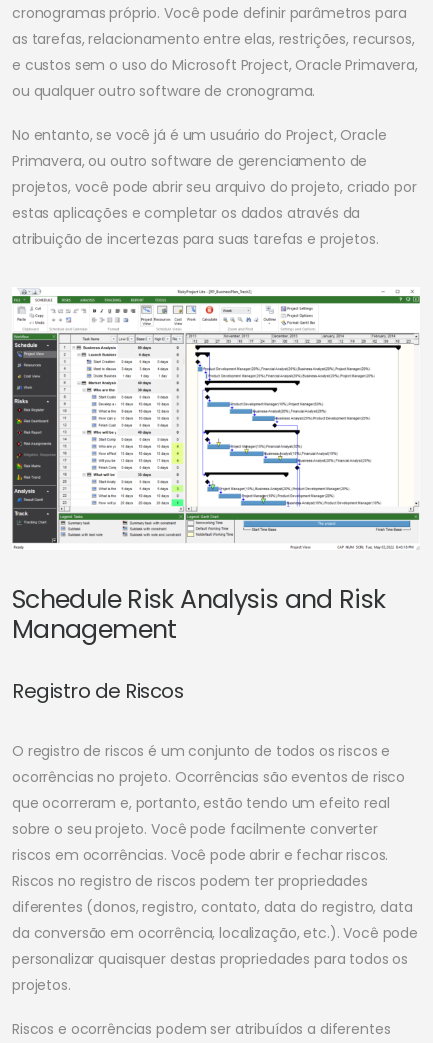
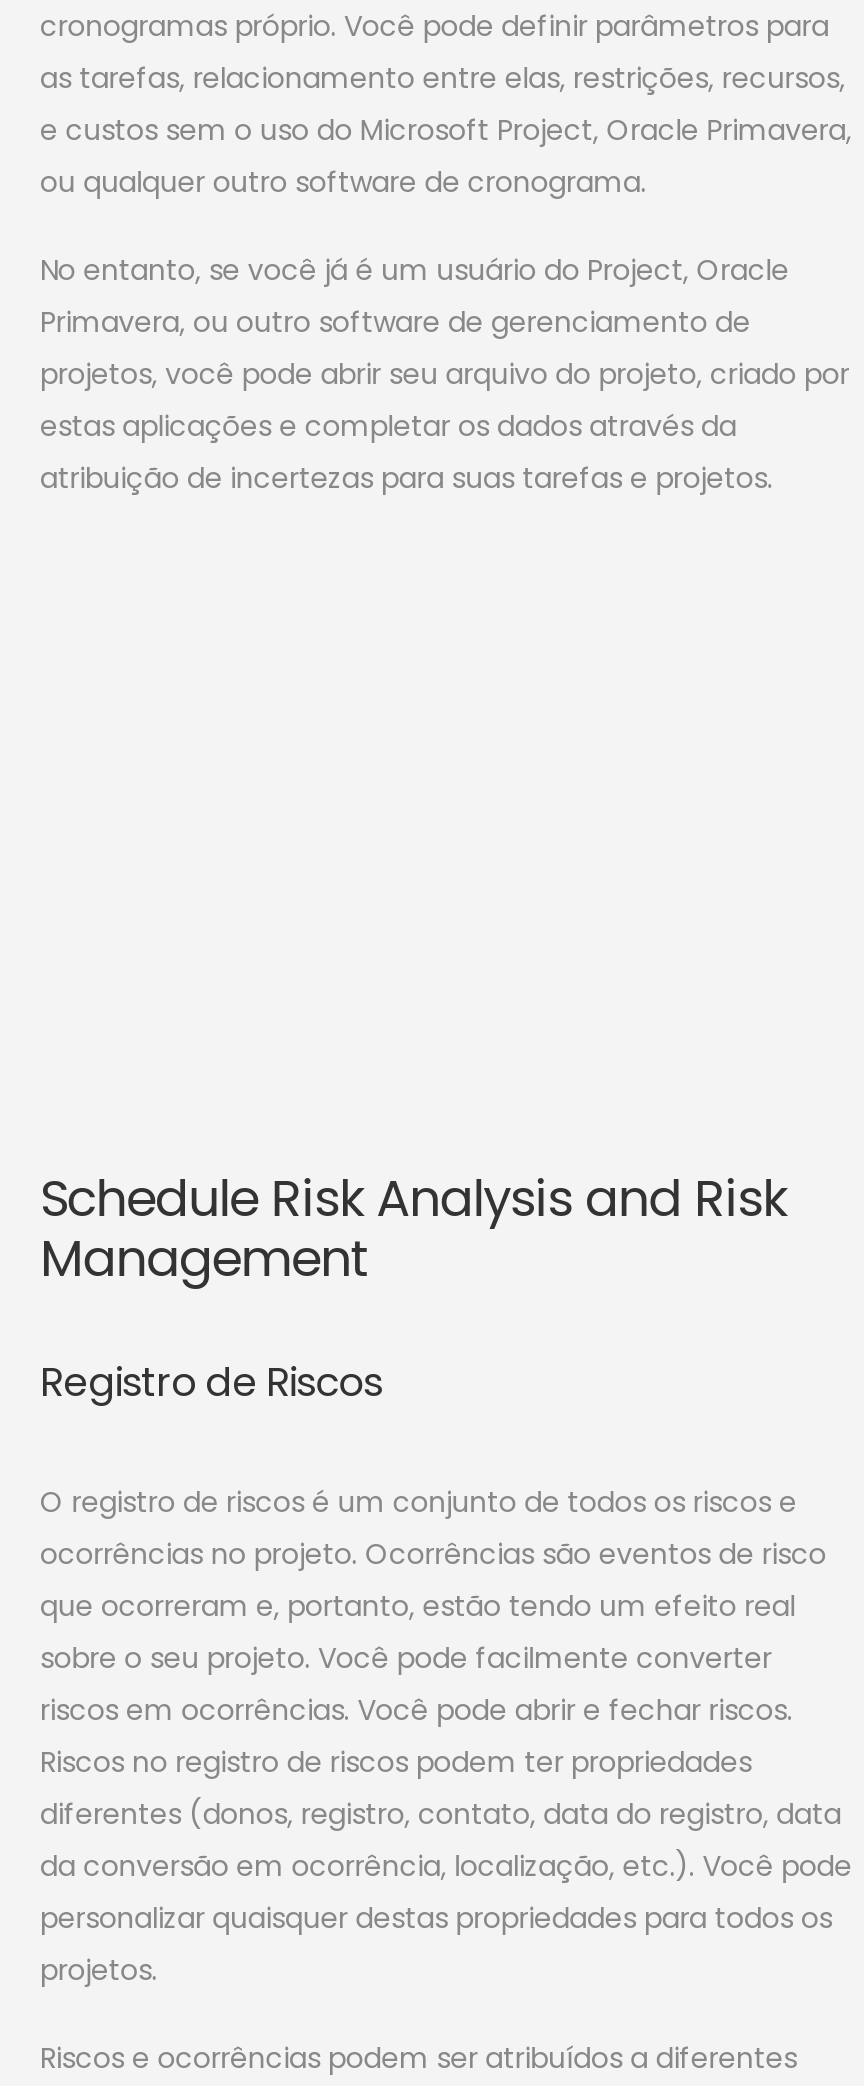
[11,289,421,549] [image] -> none

